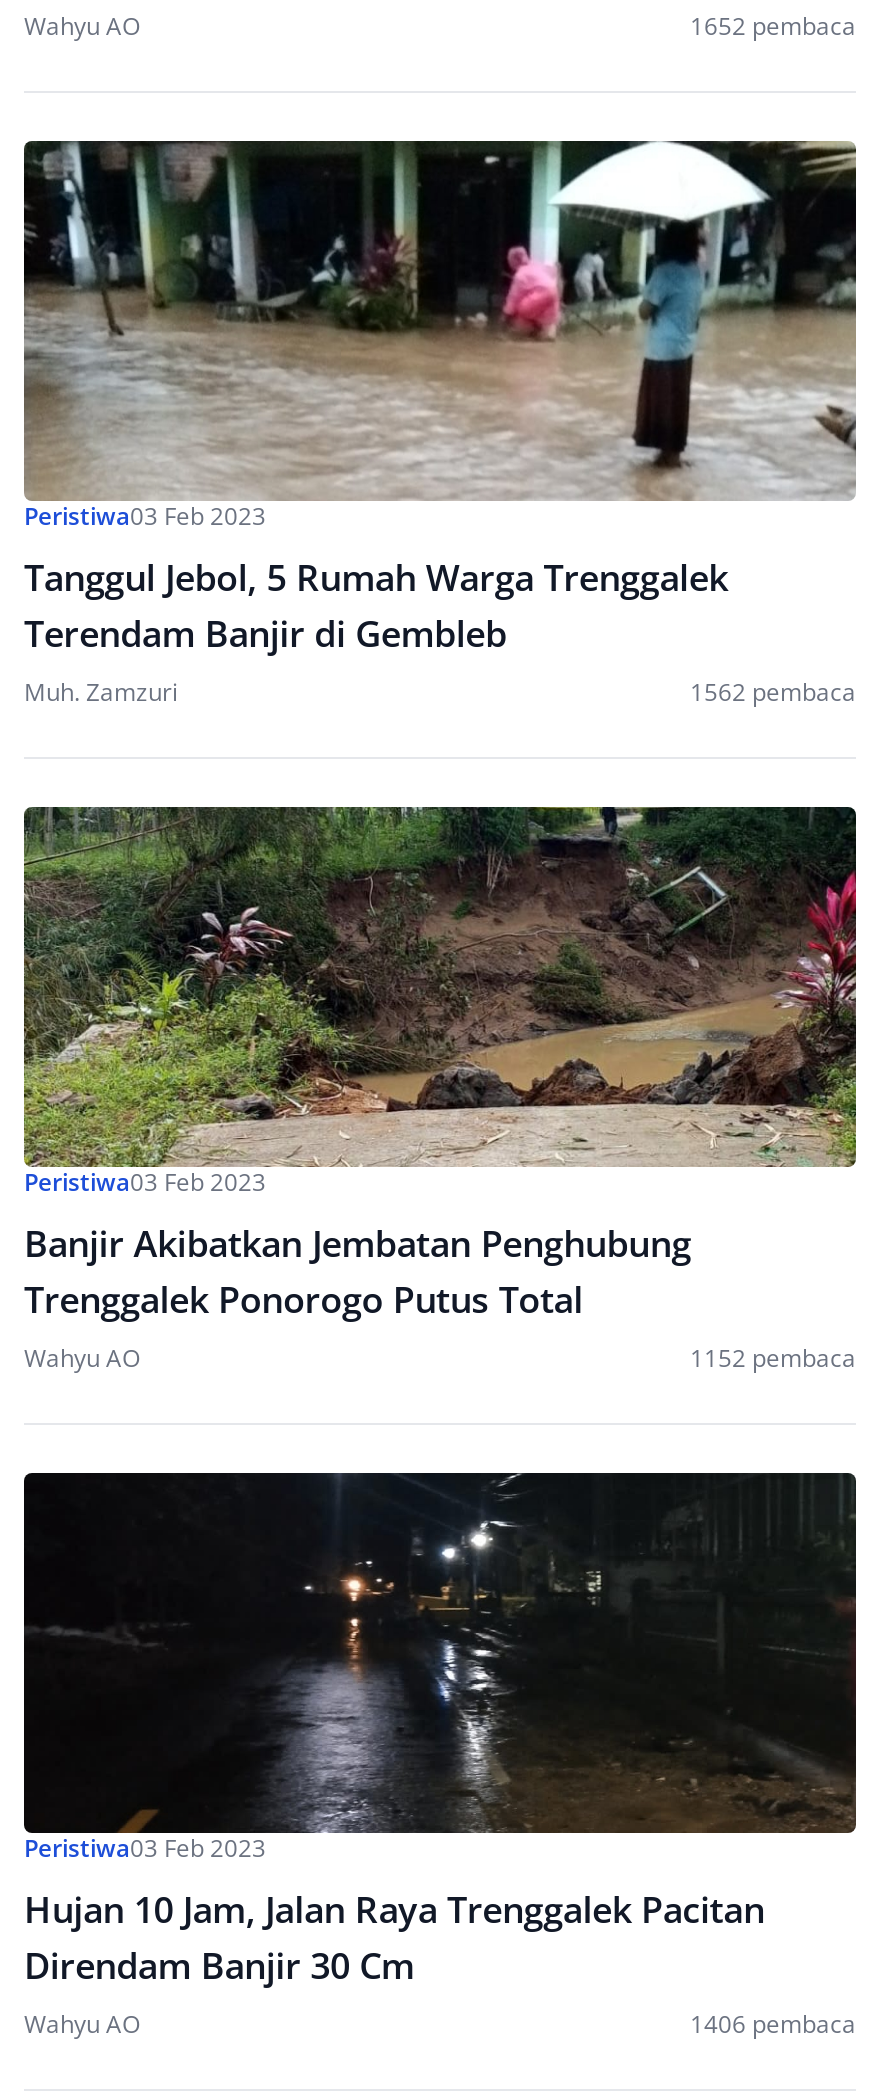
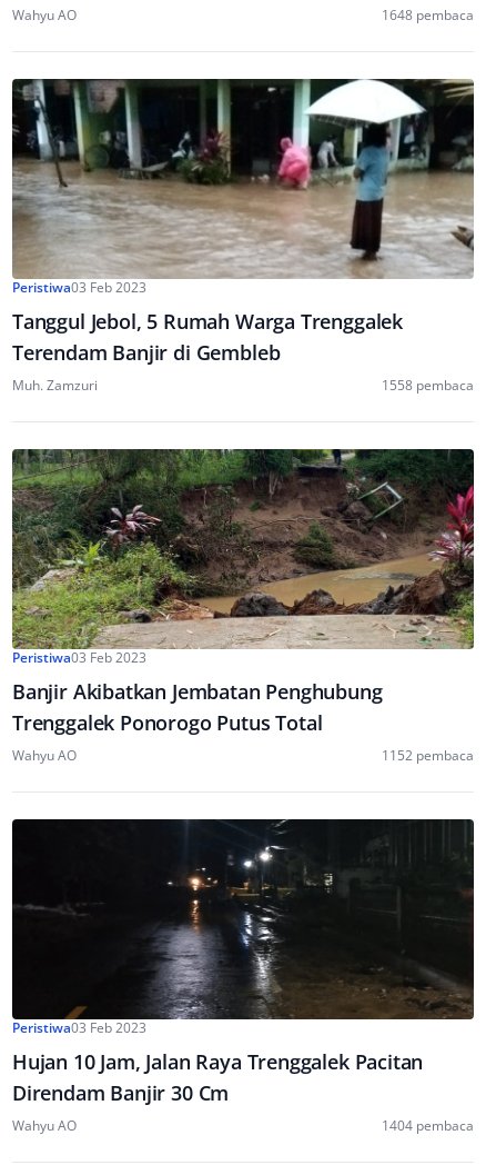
[690,9,856,43] 1652 pembaca -> [382,6,474,24] 1648 pembaca
[690,675,856,709] 1562 pembaca -> [382,376,474,395] 1558 pembaca
[690,2007,856,2041] 1406 pembaca -> [382,1116,474,1135] 1404 pembaca

